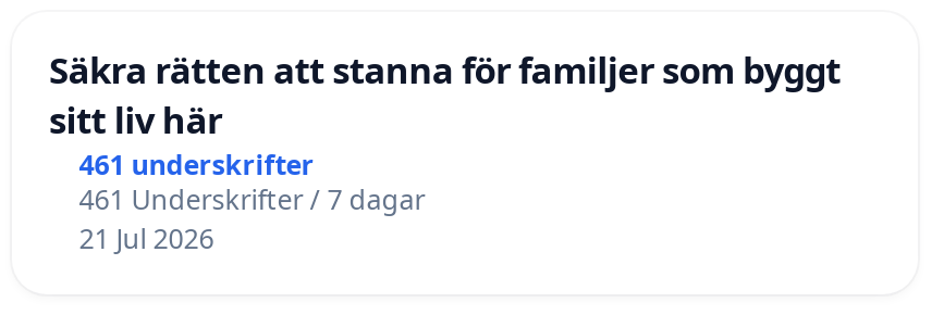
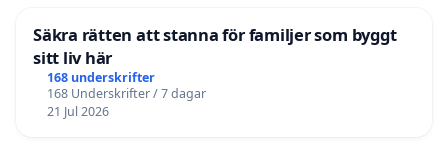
[79,146,314,182] 461 underskrifter -> [47,69,155,86] 168 underskrifter
[79,180,425,217] 461 Underskrifter / 7 dagar -> [47,85,206,102] 168 Underskrifter / 7 dagar

